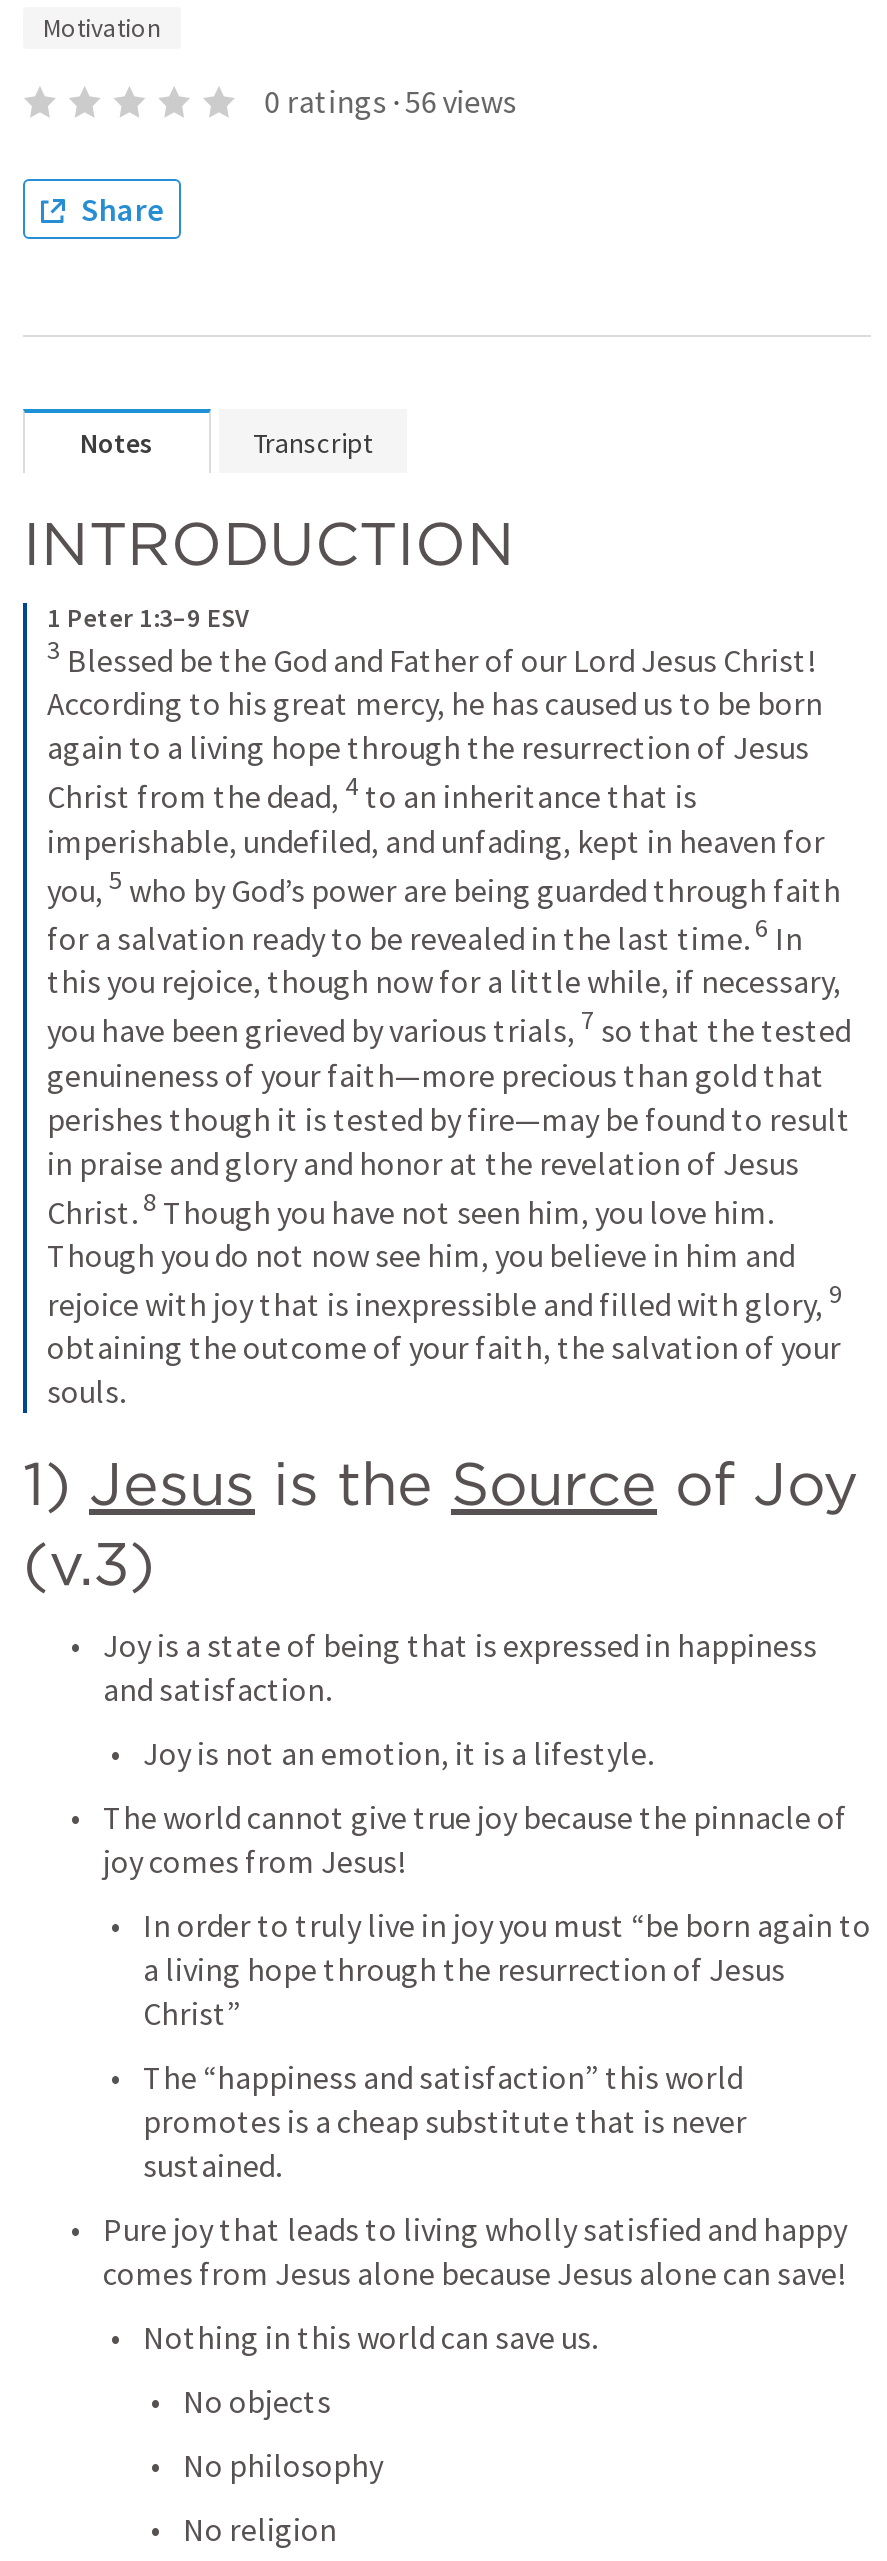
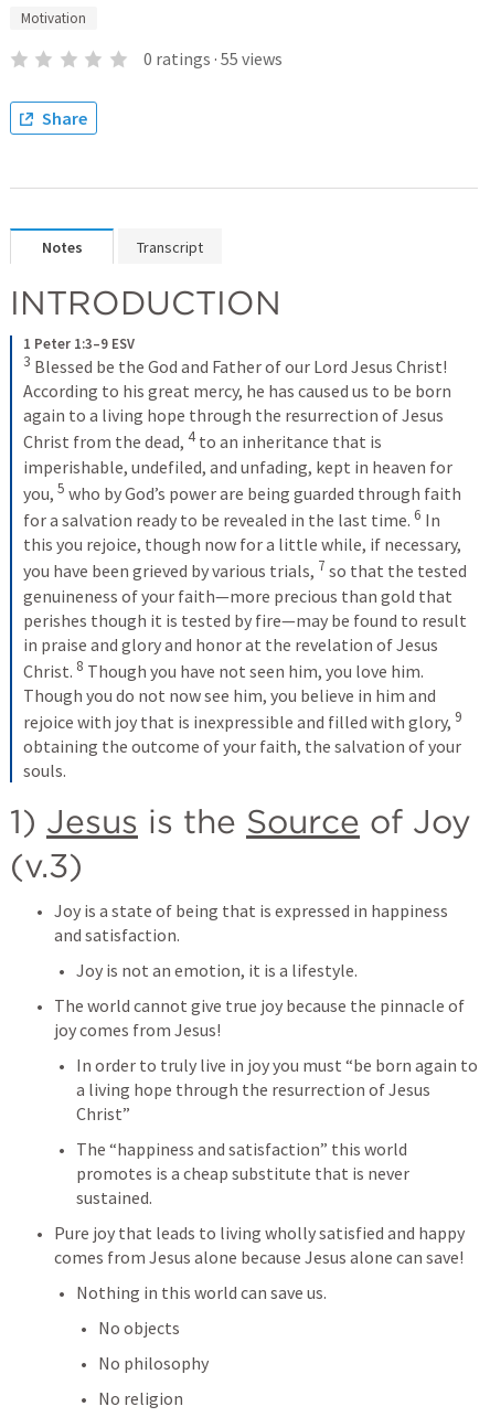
[264,81,516,121] 0 ratings · 56 views -> [143,47,282,70] 0 ratings · 55 views

